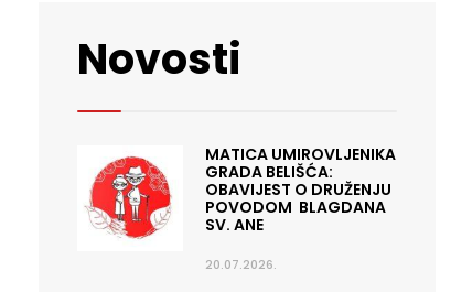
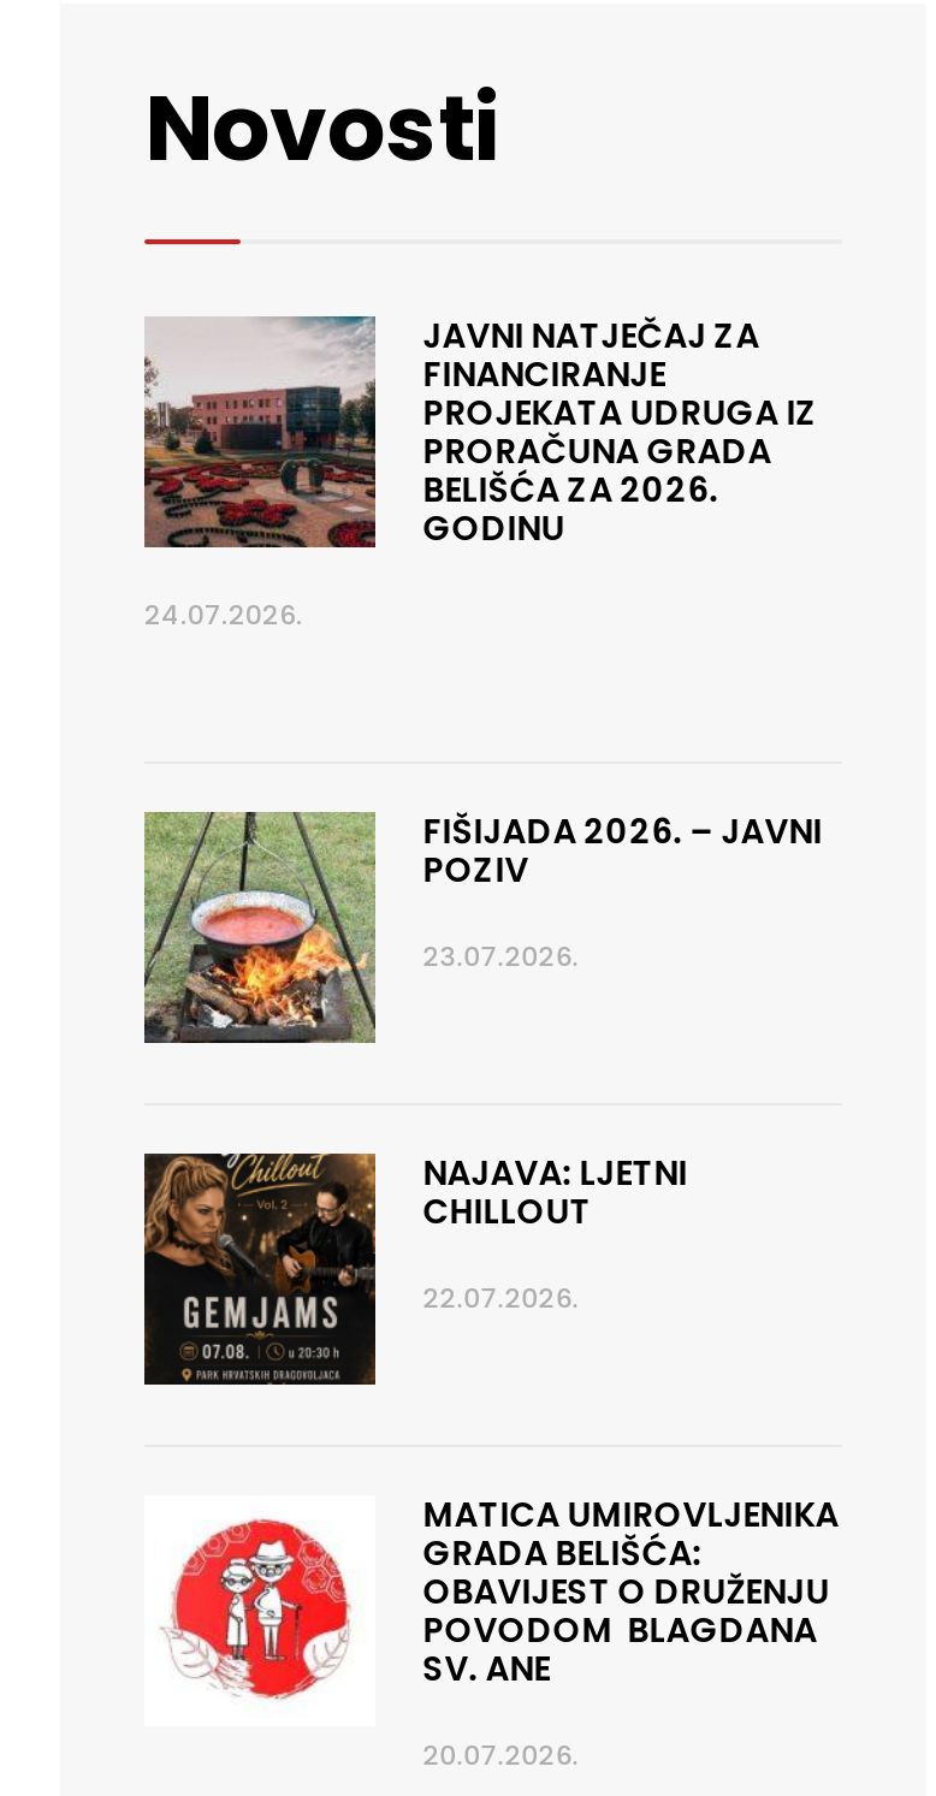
none -> [142,312,817,635] [image] | JAVNI NATJEČAJ ZA | FINANCIRANJE | PROJEKATA UDRUGA IZ | PRORAČUNA GRADA | BELIŠĆA ZA 2026. | GODINU | 24.07.2026.
none -> [142,808,822,1045] [image] | FIŠIJADA 2026. – JAVNI | POZIV | 23.07.2026.
none -> [142,1150,687,1387] [image] | NAJAVA: LJETNI | CHILLOUT | 22.07.2026.

